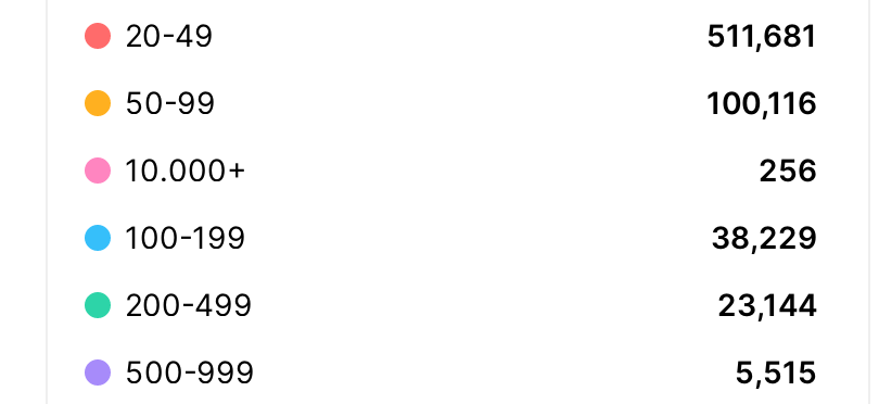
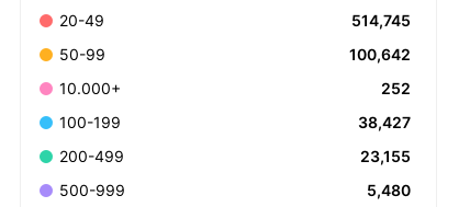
[706,15,817,52] 511,681 -> [351,11,410,29] 514,745
[706,83,817,120] 100,116 -> [349,44,410,63] 100,642
[759,150,817,187] 256 -> [381,78,410,97] 252
[711,217,817,254] 38,229 -> [357,112,410,131] 38,427
[717,285,817,322] 23,144 -> [360,146,410,165] 23,155
[735,352,817,389] 5,515 -> [366,180,410,199] 5,480

